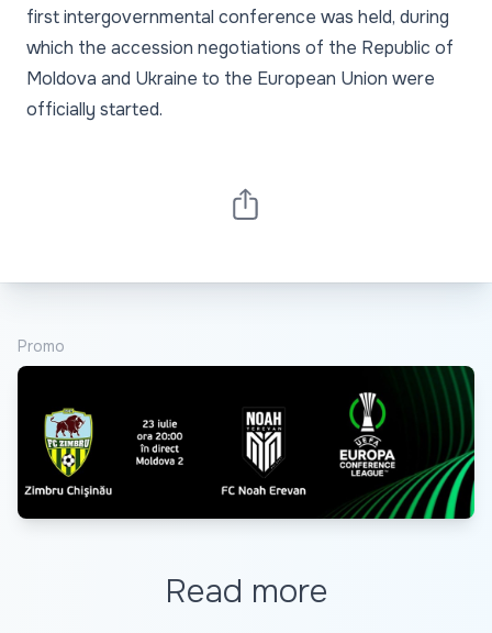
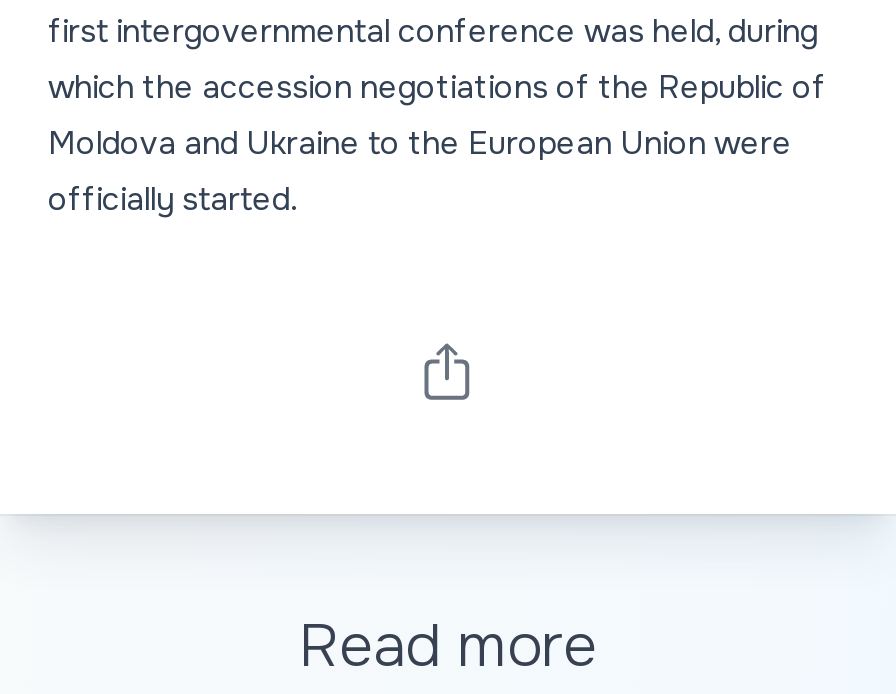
[18,337,65,357] Promo -> none
[16,365,476,520] [image] -> none

